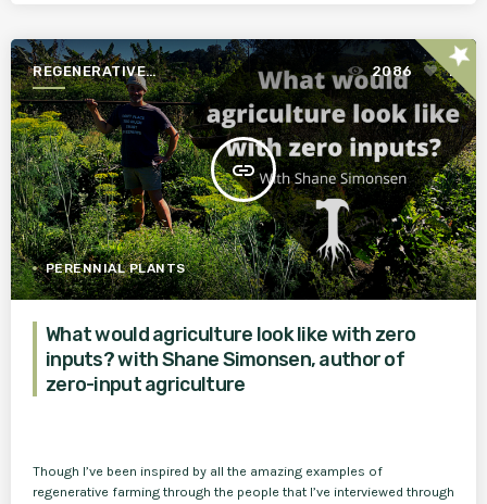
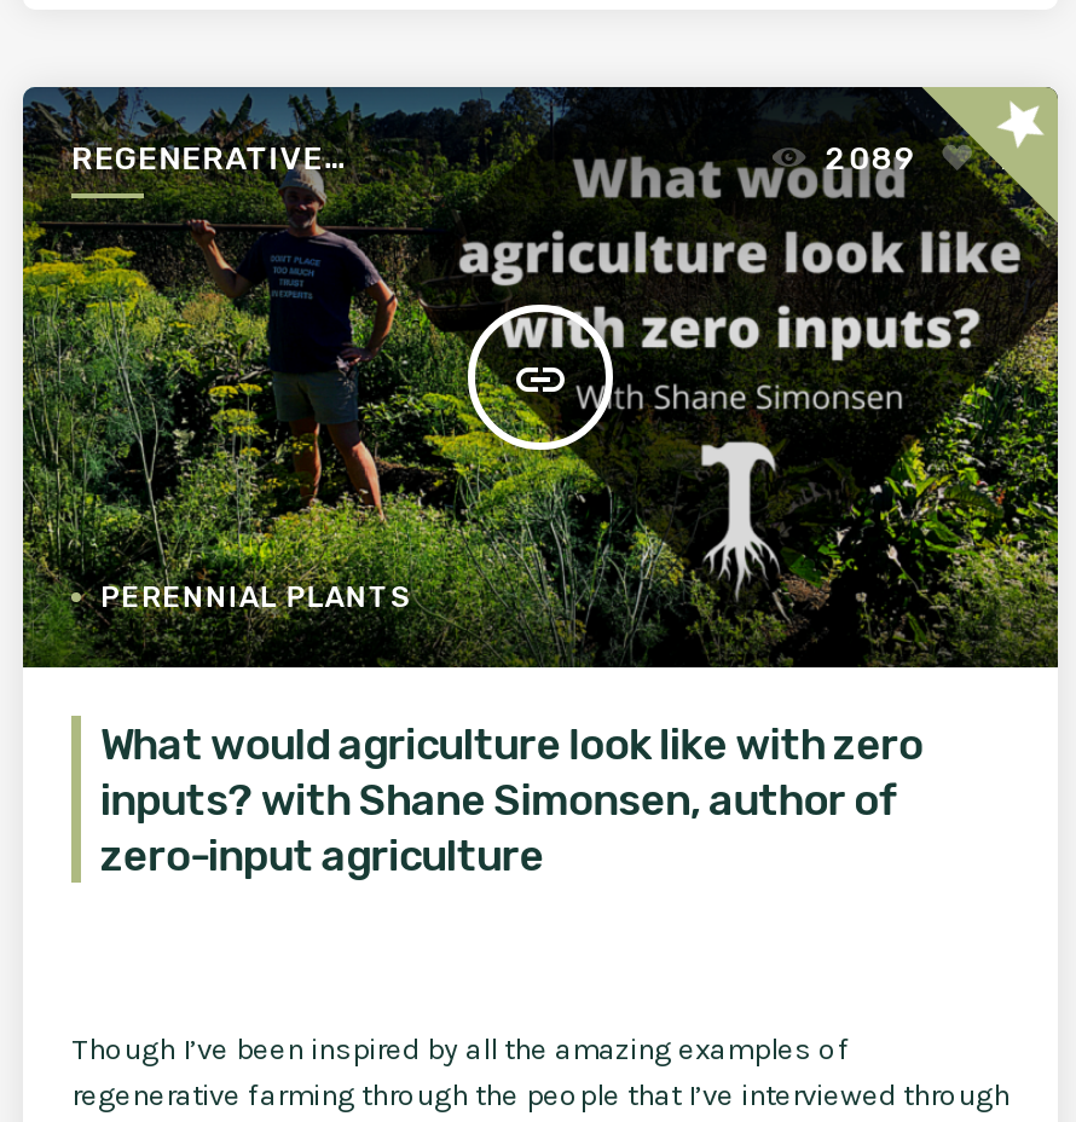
[368,63,413,79] 2086 -> [817,140,917,176] 2089

